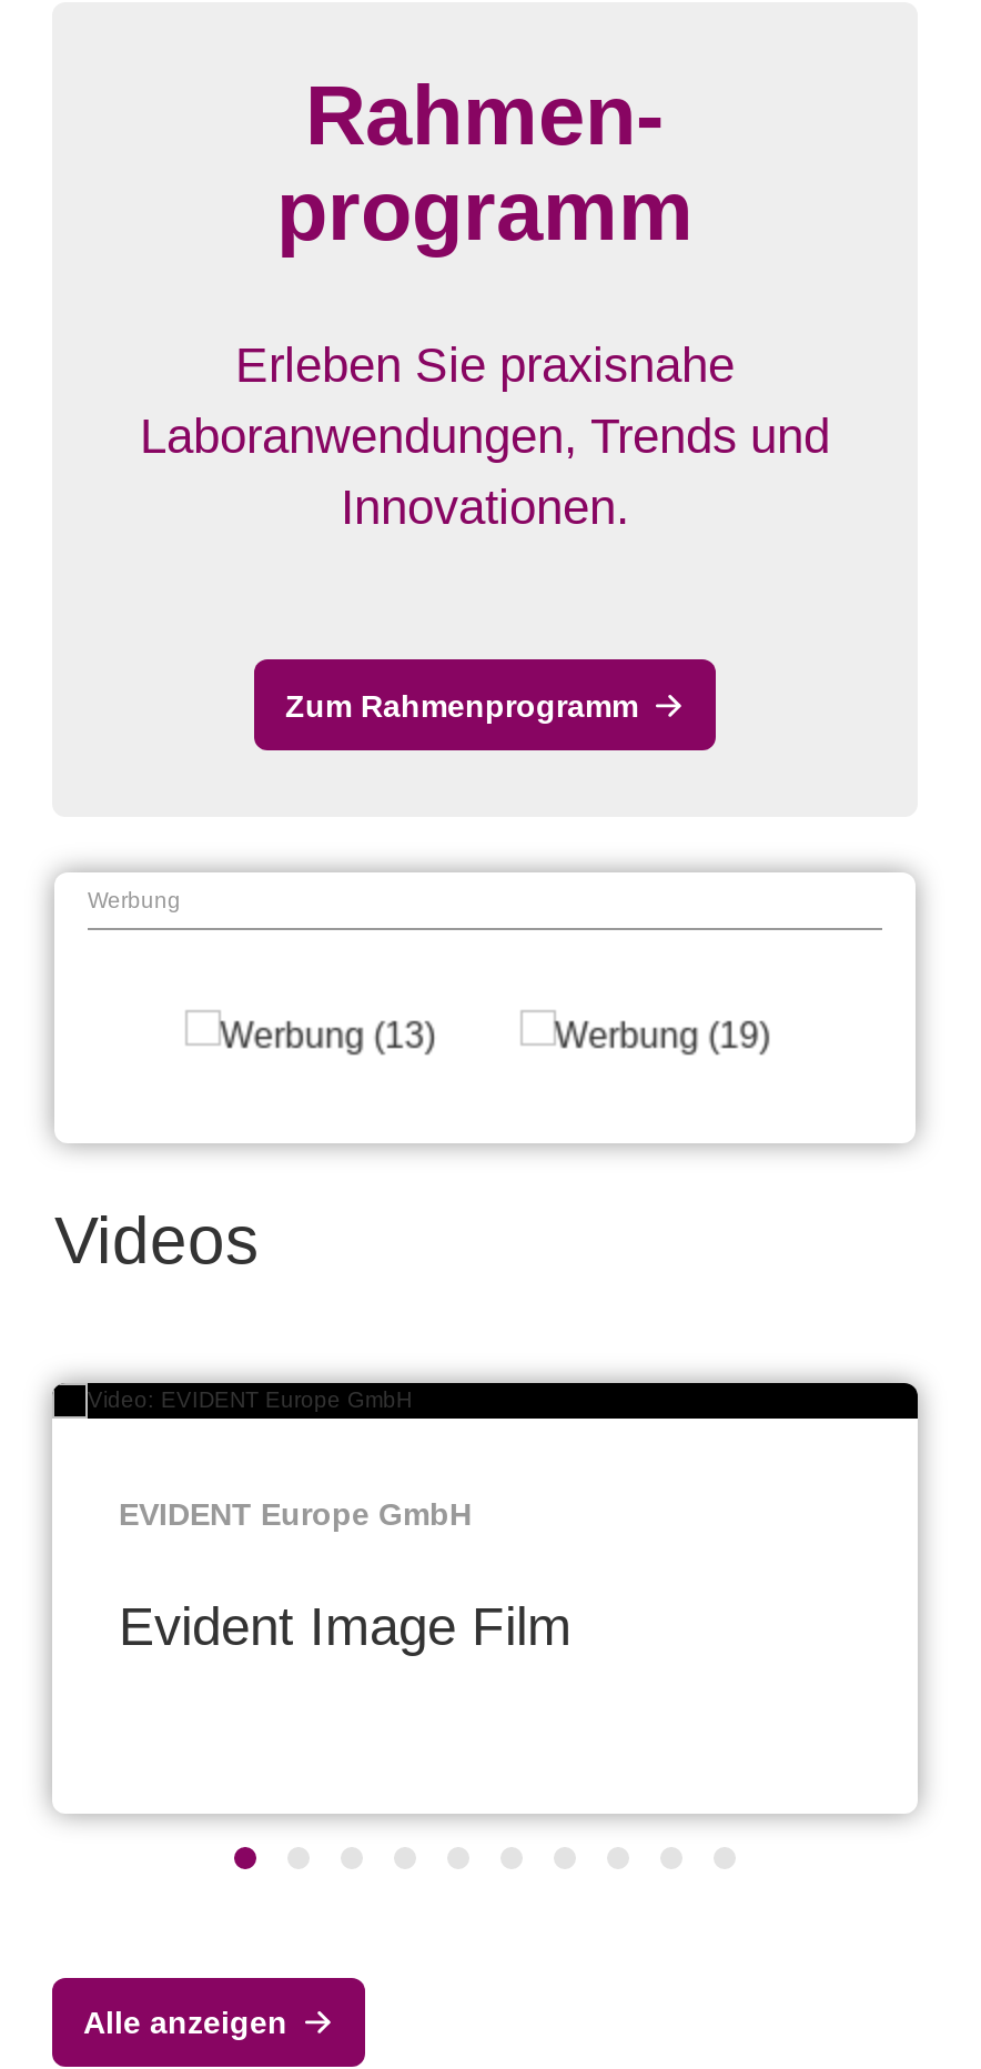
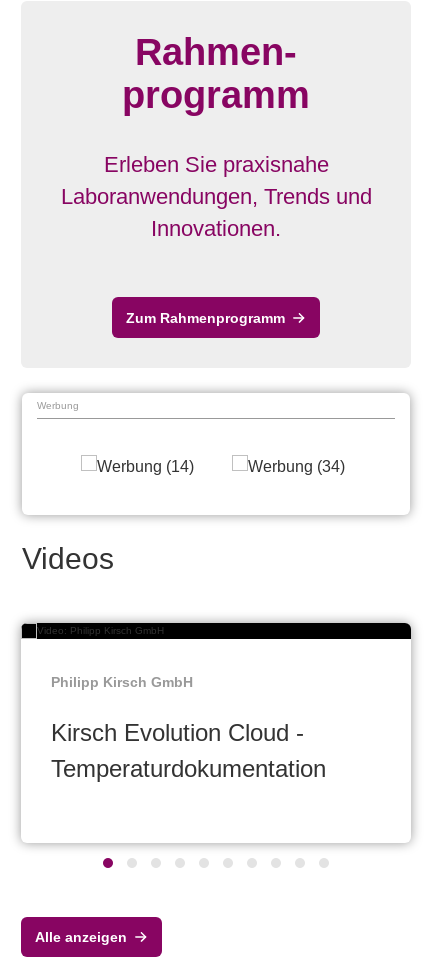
[119,1495,472,1531] EVIDENT Europe GmbH -> [51,674,193,690] Philipp Kirsch GmbH
[119,1595,572,1655] Evident Image Film -> [51,719,326,782] Kirsch Evolution Cloud - | Temperaturdokumentation

